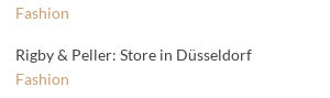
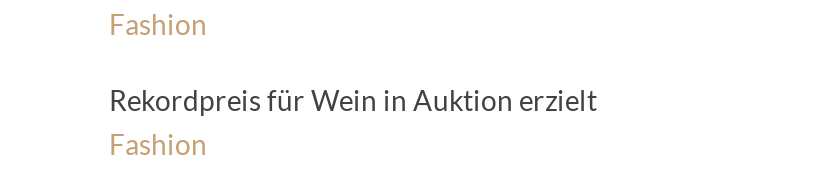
[15,45,252,64] Rigby & Peller: Store in Düsseldorf -> [109,83,597,117] Rekordpreis für Wein in Auktion erzielt

